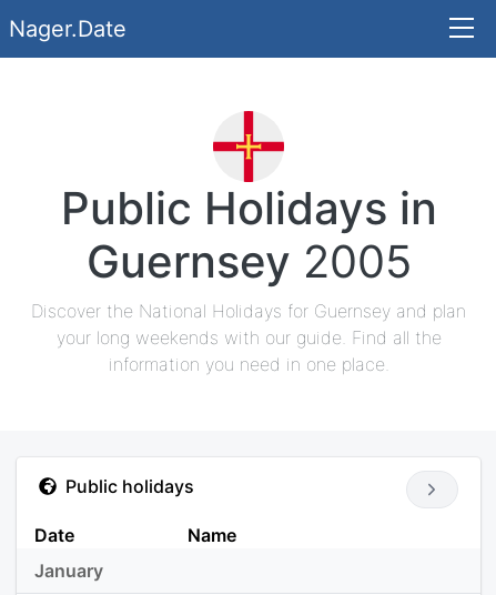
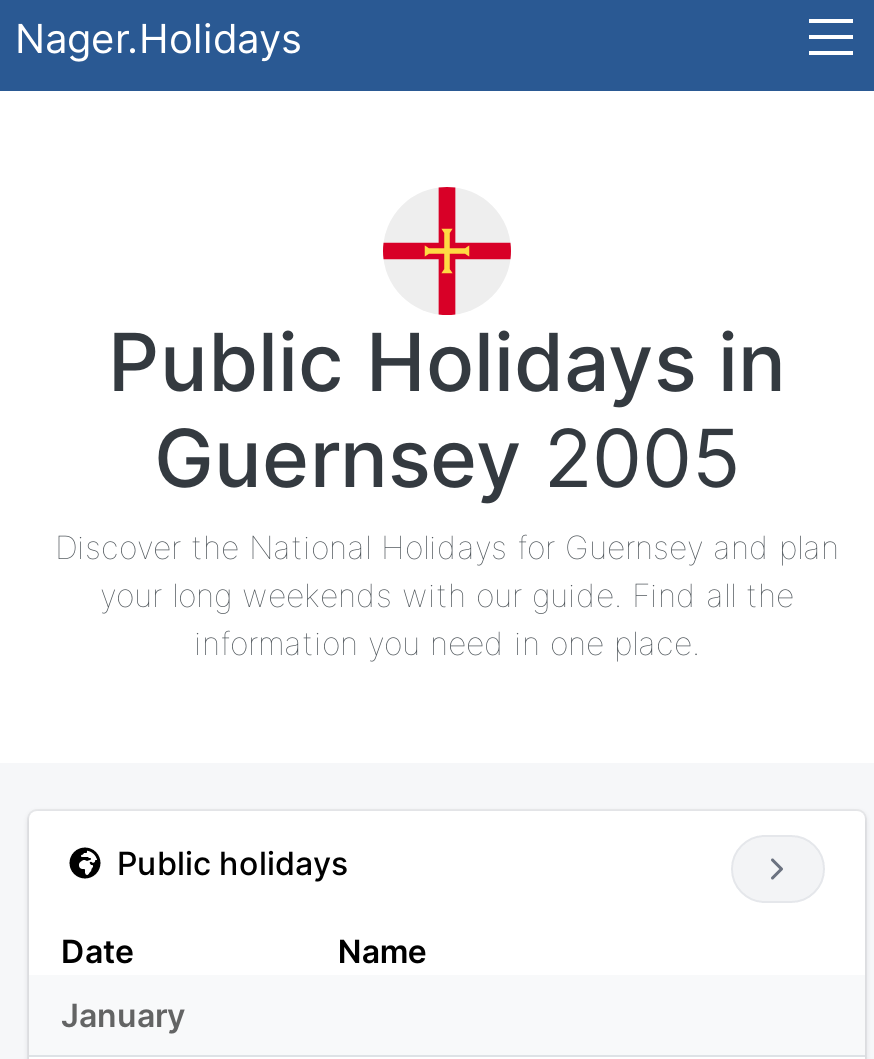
[9,16,126,42] Nager.Date -> [15,15,301,63] Nager.Holidays

